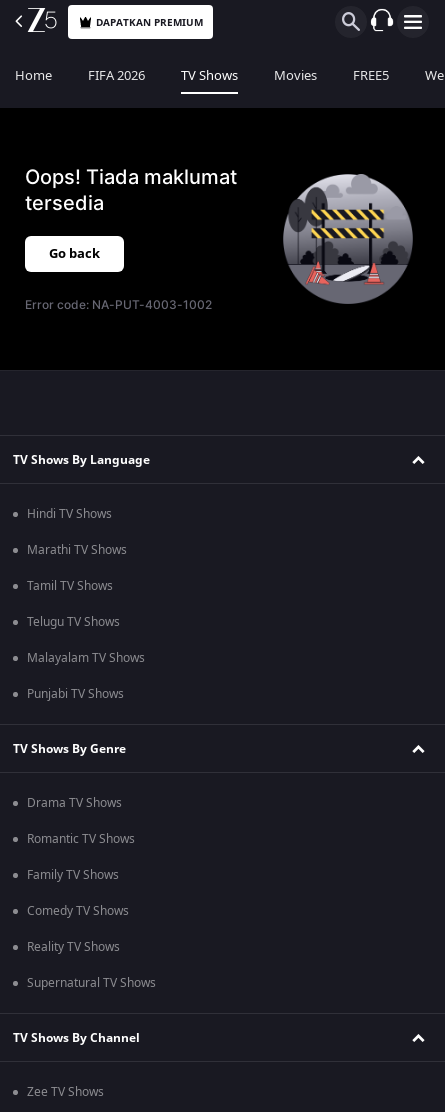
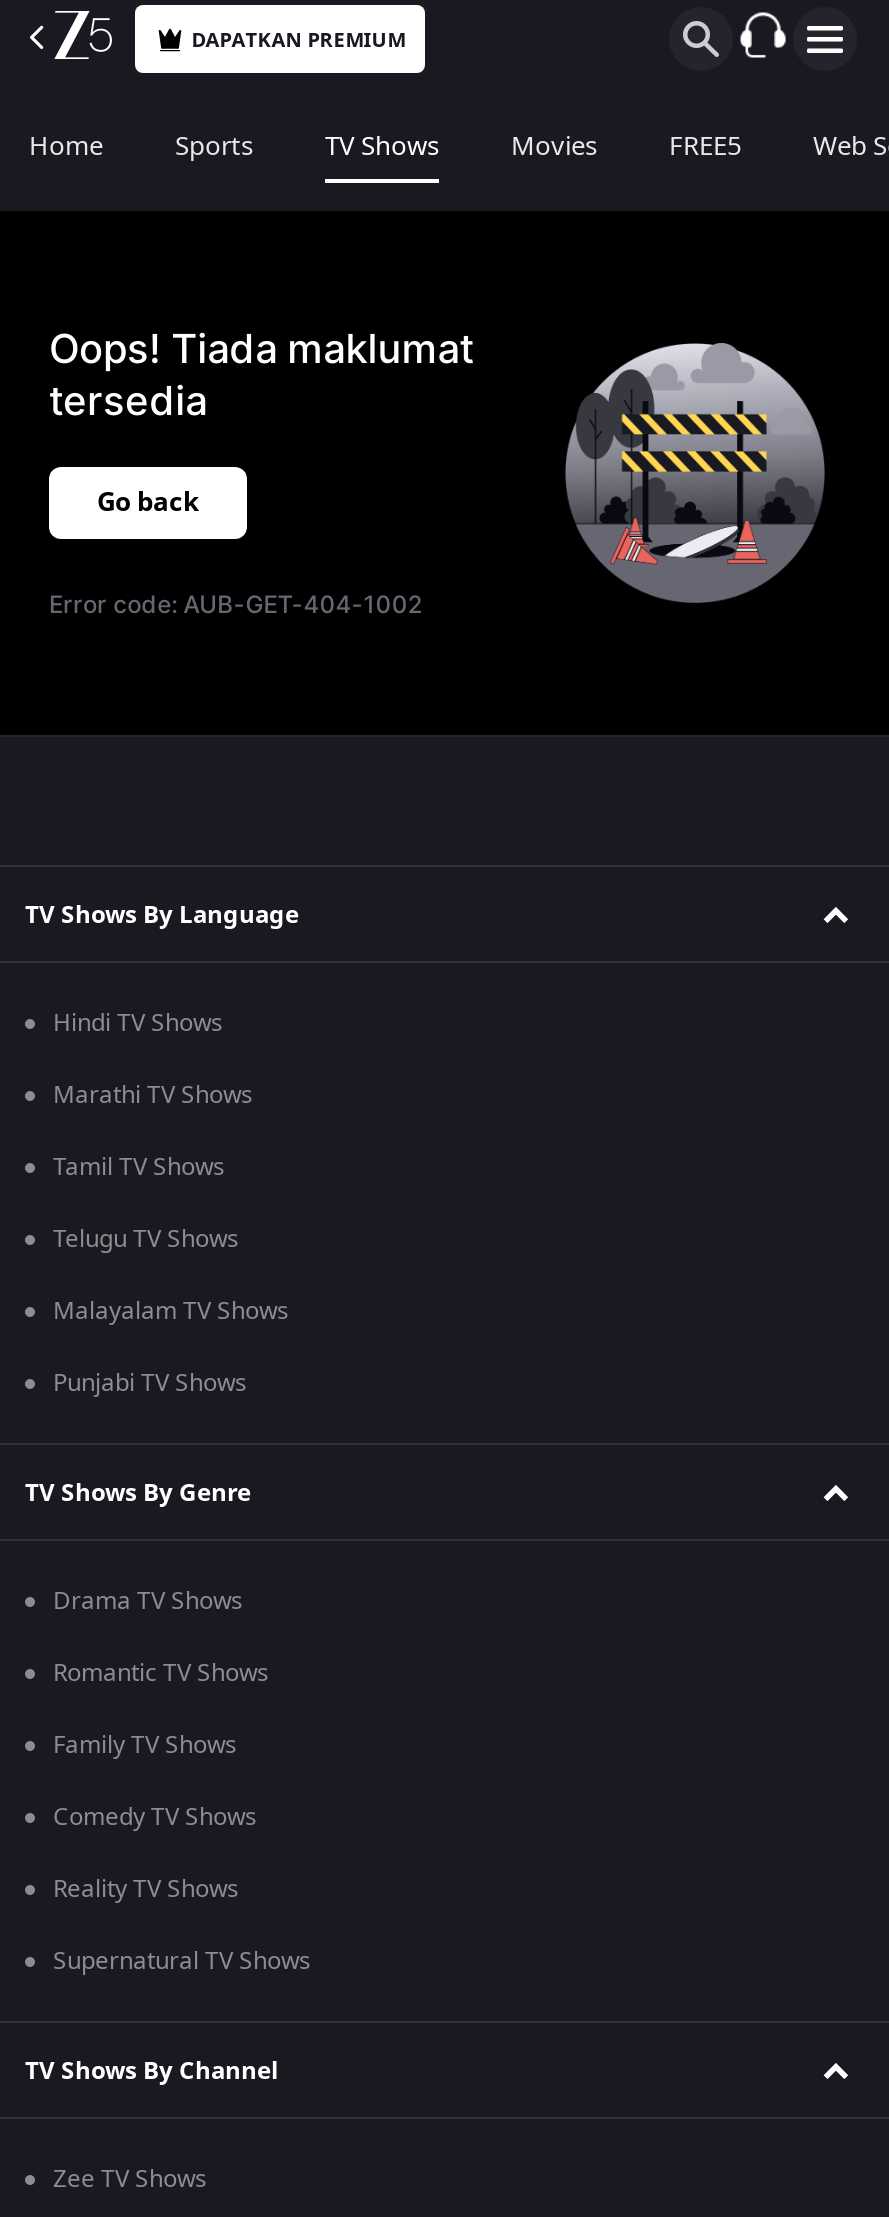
[88,66,145,85] FIFA 2026 -> [175,127,253,165] Sports
[25,297,212,312] Error code: NA-PUT-4003-1002 -> [49,589,422,619] Error code: AUB-GET-404-1002

